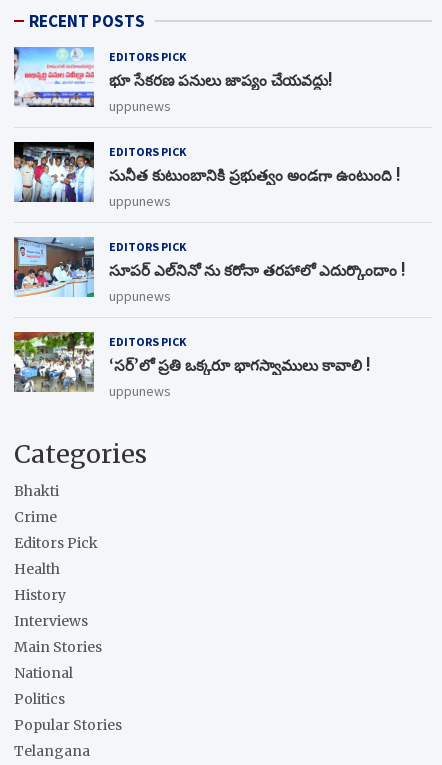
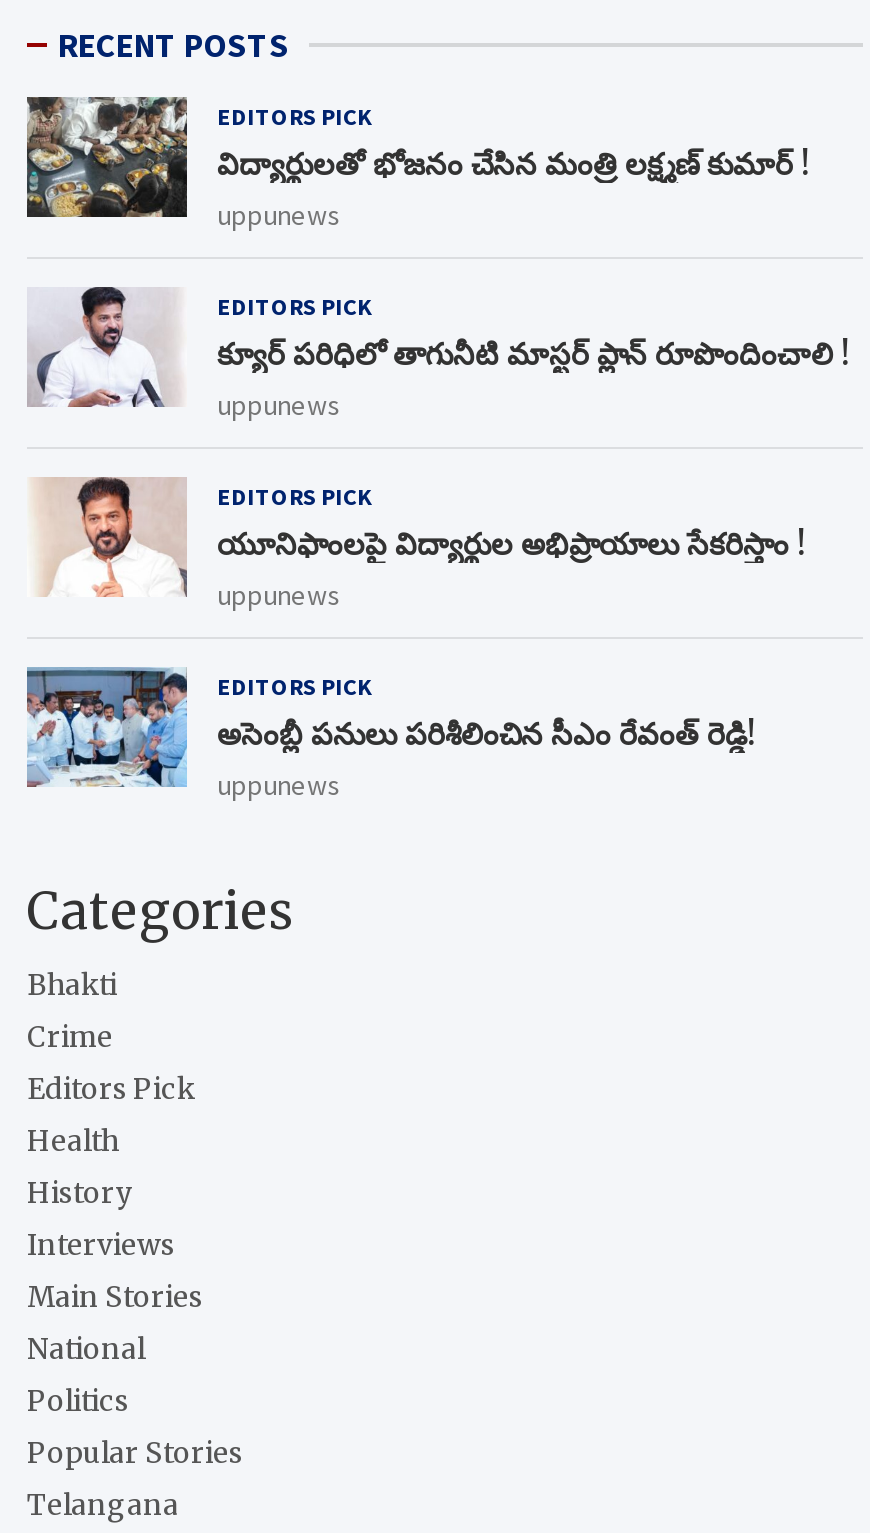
[13,46,332,108] [image] | భూ సేకరణ పనులు జాప్యం చేయవద్దు! -> [25,95,809,219] [image] | విద్యార్థులతో భోజనం చేసిన మంత్రి లక్ష్మణ్ కుమార్ !
[13,141,400,203] [image] | సునీత కుటుంబానికి ప్రభుత్వం అండగా ఉంటుంది ! -> [27,285,849,409] [image] | క్యూర్ ప‌రిధిలో తాగునీటి మాస్ట‌ర్ ప్లాన్‌ రూపొందించాలి !
[13,236,405,298] [image] | సూపర్ ఎల్‌నినో ను కరోనా తరహాలో ఎదుర్కొందాం ! -> [27,475,805,599] [image] | యూనిఫాంలపై విద్యార్థుల అభిప్రాయాలు సేకరిస్తాం !
[13,331,370,393] [image] | ‘సర్’లో ప్రతి ఒక్కరూ భాగస్వాములు కావాలి ! -> [25,665,755,789] [image] | అసెంబ్లీ పనులు పరిశీలించిన సీఎం రేవంత్ రెడ్డి!

